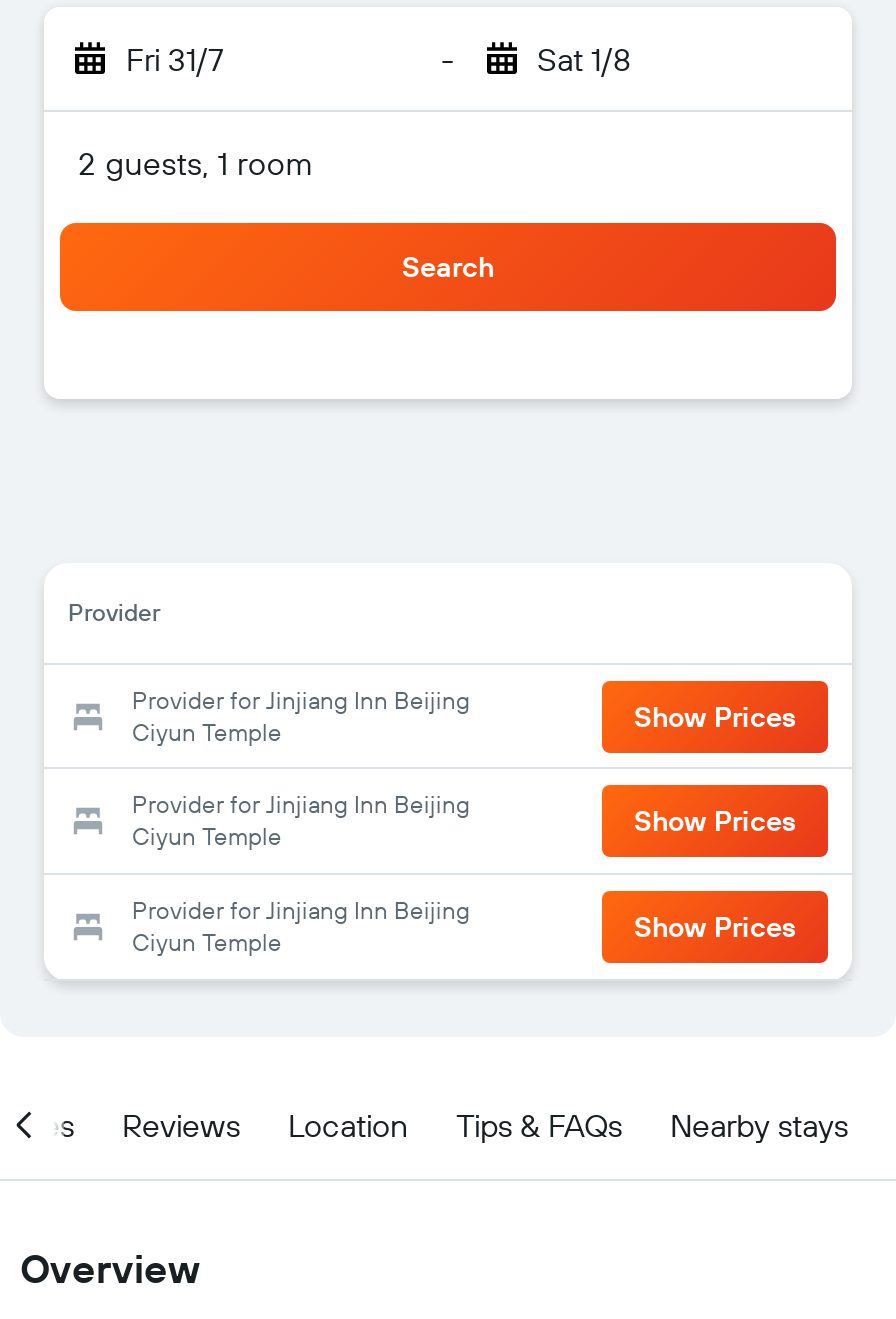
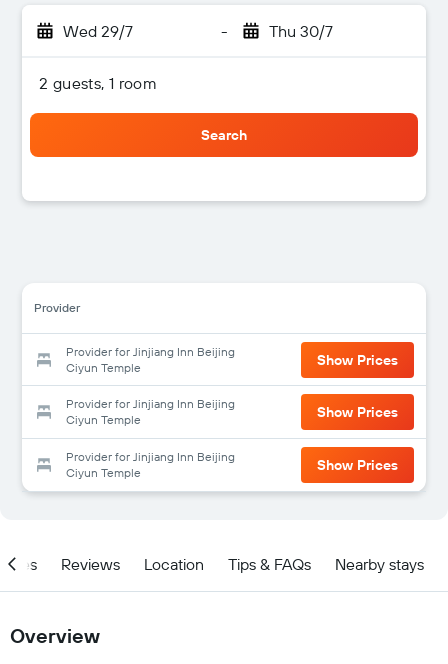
[126,39,224,79] Fri 31/7 -> [63,21,133,41] Wed 29/7
[537,39,631,79] Sat 1/8 -> [268,21,332,41] Thu 30/7

